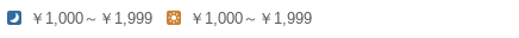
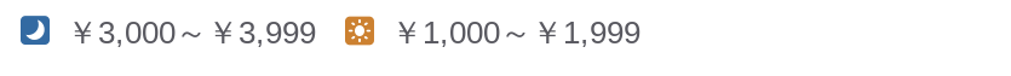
[30,10,152,28] ￥1,000～￥1,999 -> [67,15,316,52] ￥3,000～￥3,999

